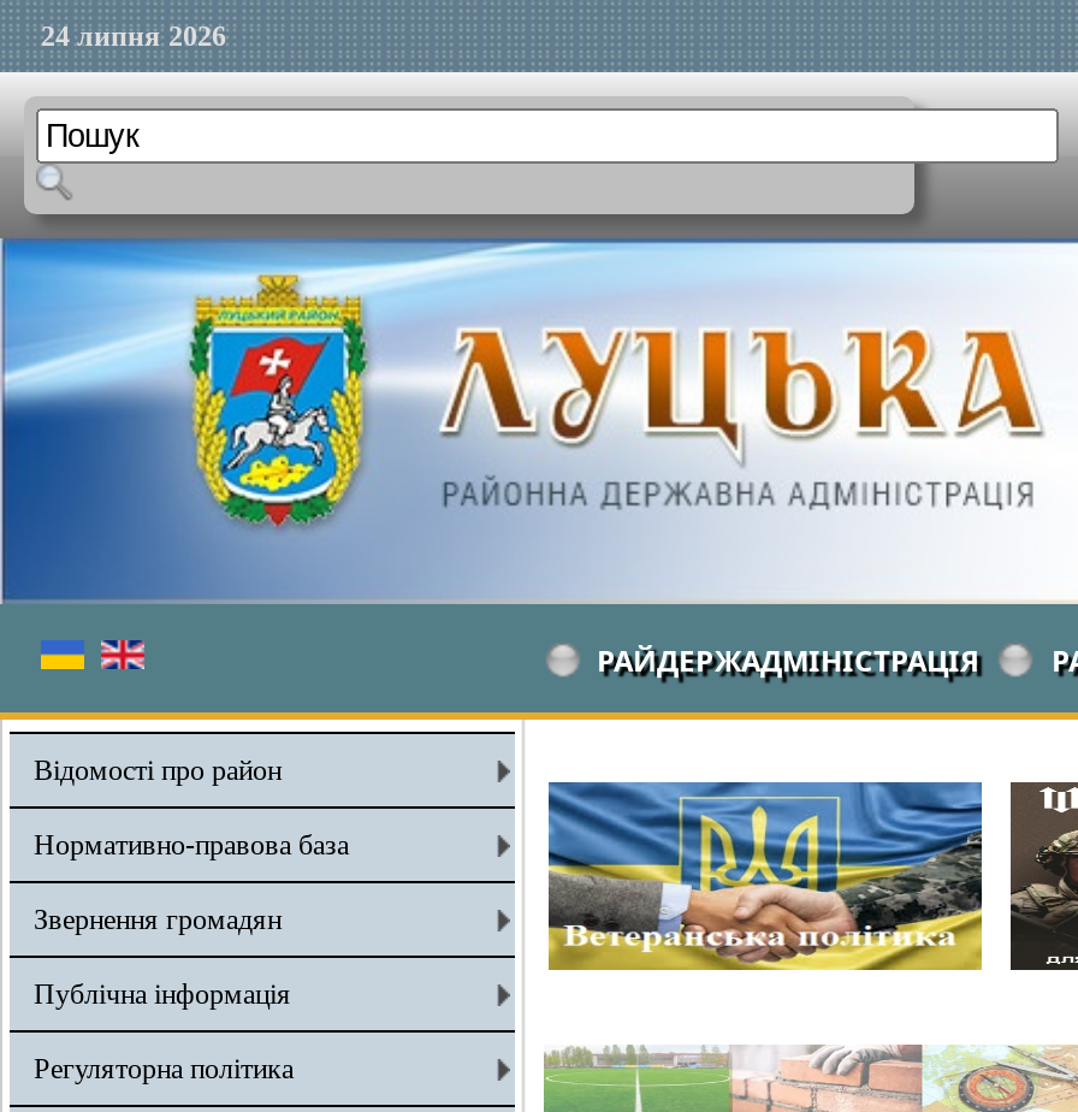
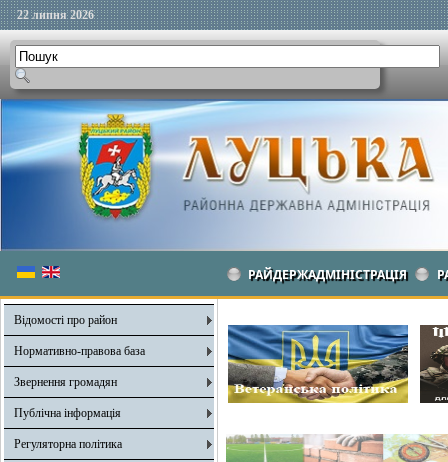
[41,19,226,53] 24 липня 2026 -> [17,8,94,22] 22 липня 2026

